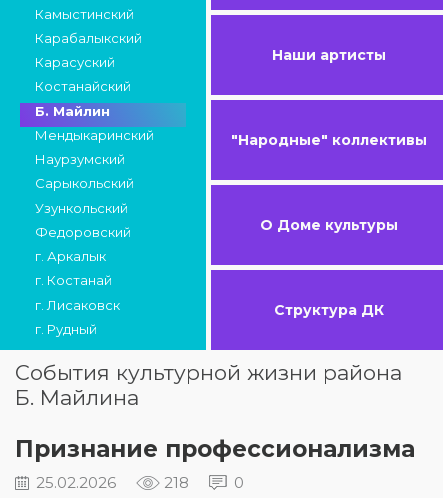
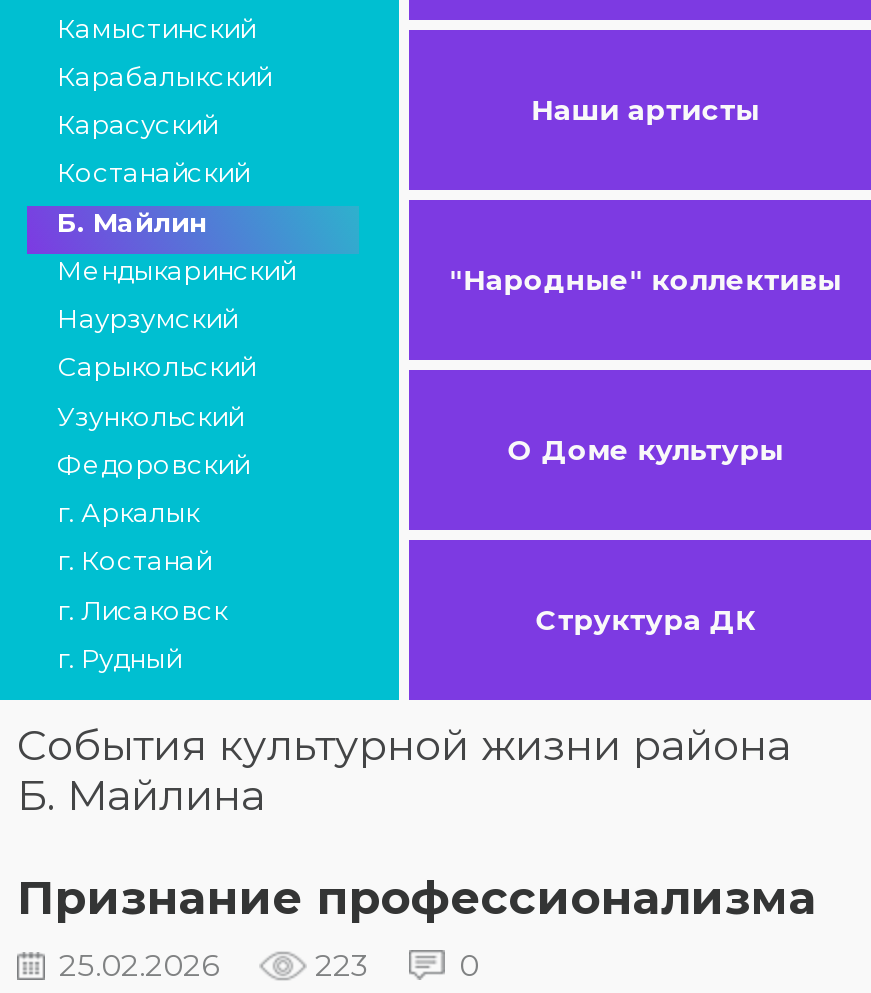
[164,473,189,492] 218 -> [315,946,369,984] 223

